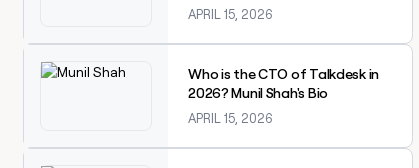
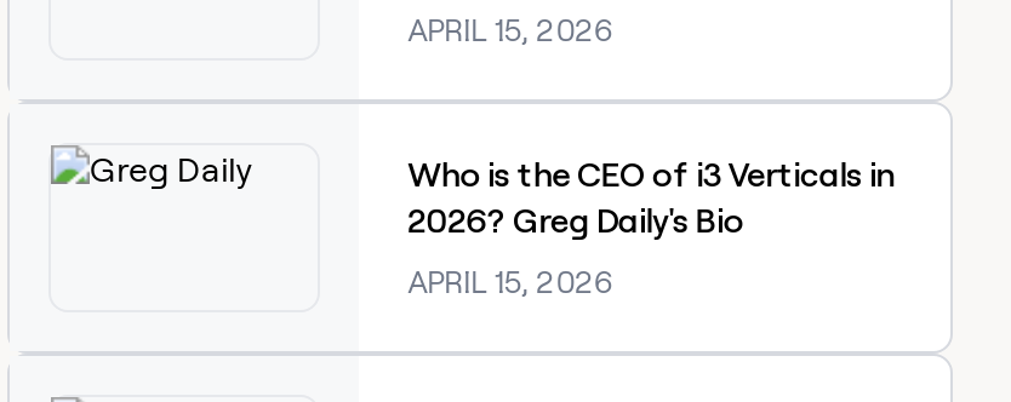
[188,65,379,100] Who is the CTO of Talkdesk in | 2026? Munil Shah's Bio -> [408,154,894,239] Who is the CEO of i3 Verticals in | 2026? Greg Daily's Bio

